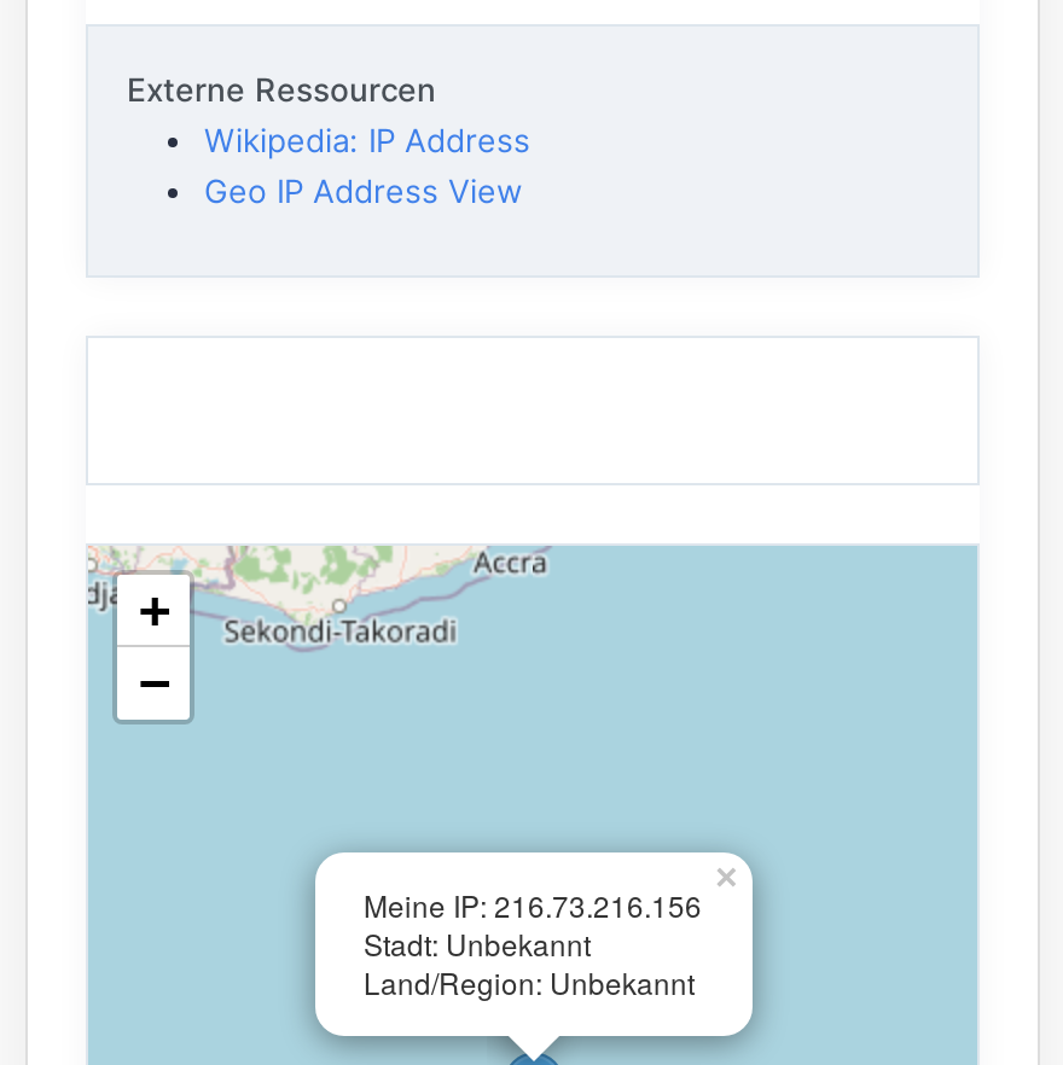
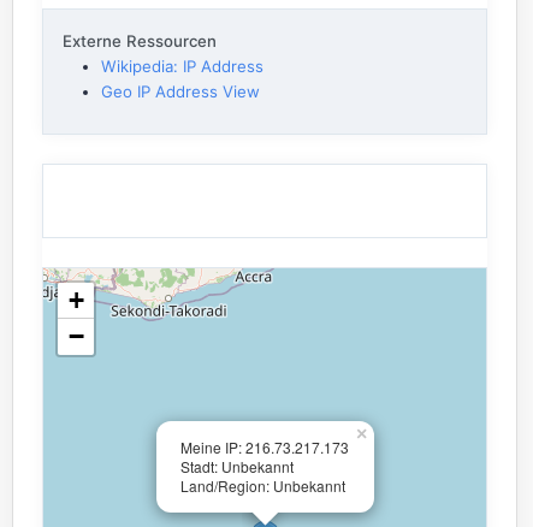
[364,883,702,924] Meine IP: 216.73.216.156 -> [180,437,349,457] Meine IP: 216.73.217.173

